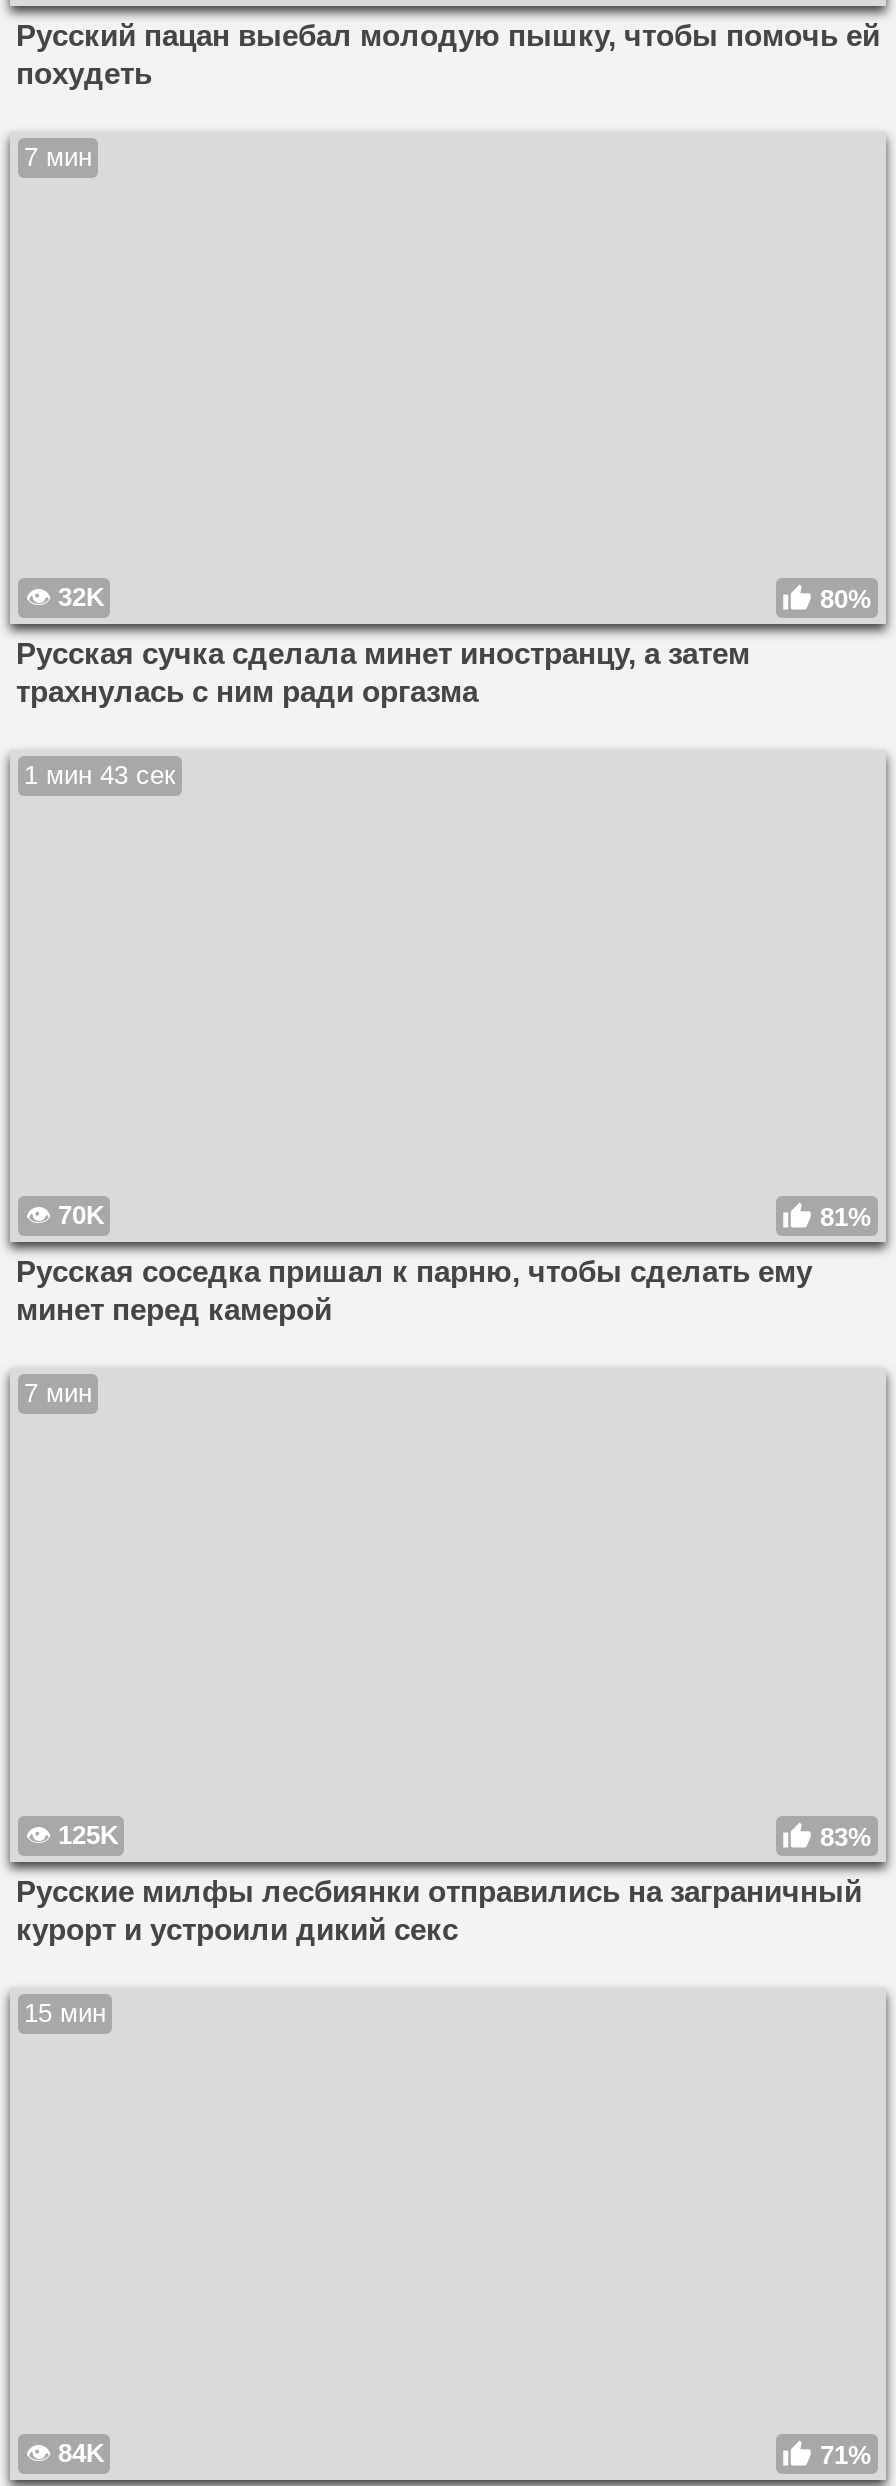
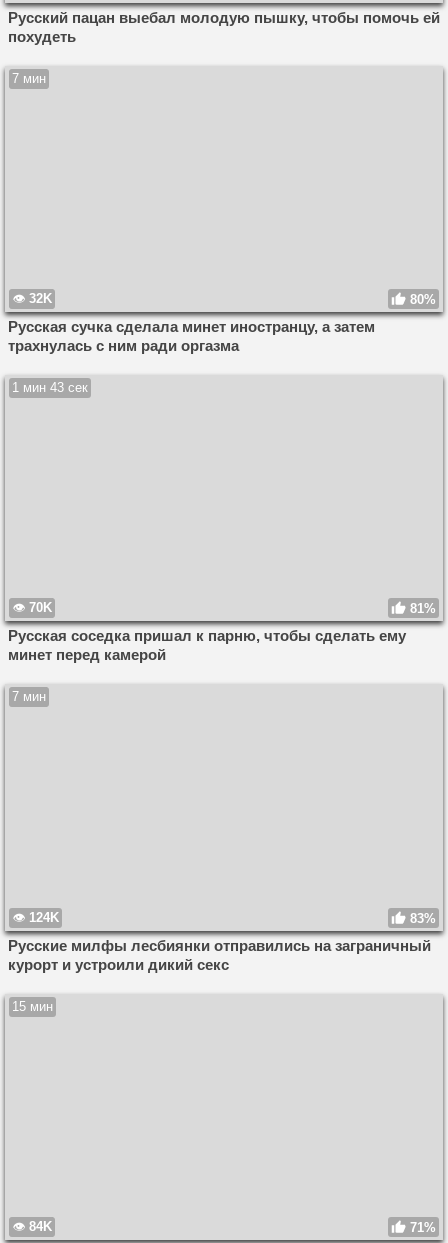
[58,1819,118,1849] 125K -> [29,910,59,925] 124K

